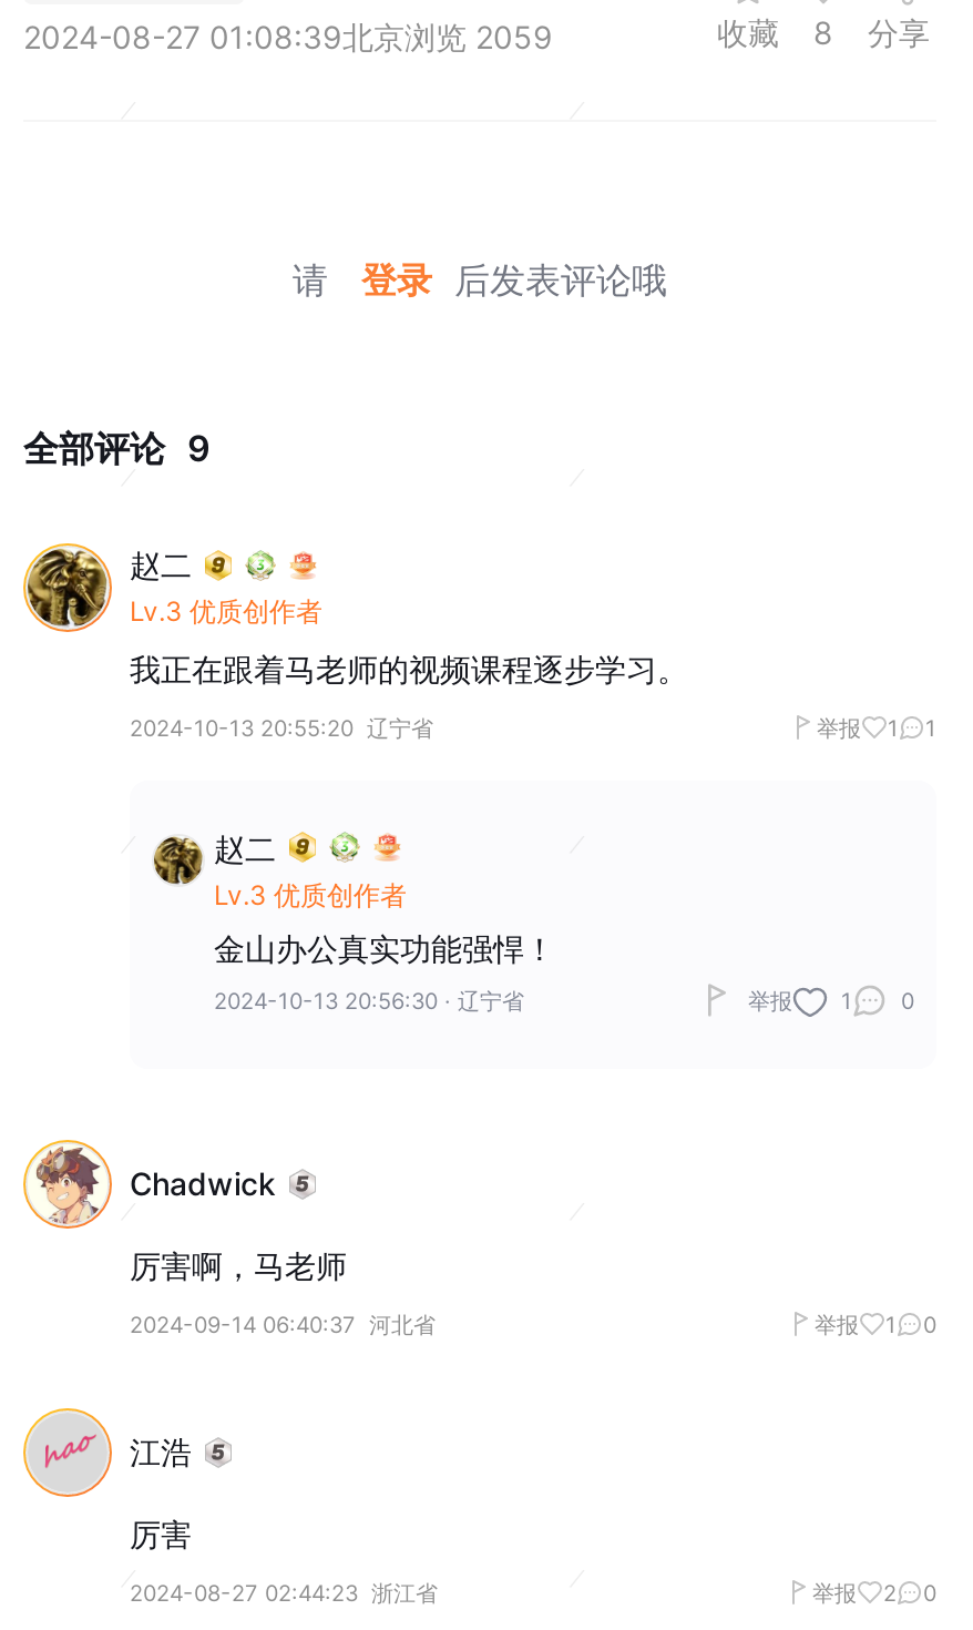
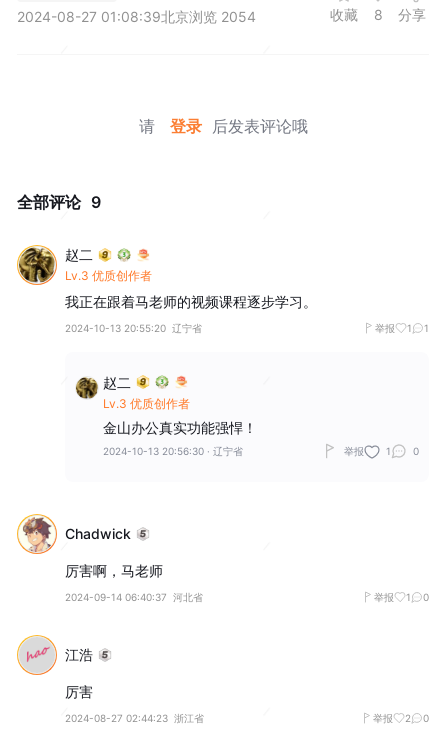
[23,19,553,56] 2024-08-27 01:08:39北京浏览 2059 -> [17,8,256,25] 2024-08-27 01:08:39北京浏览 2054

